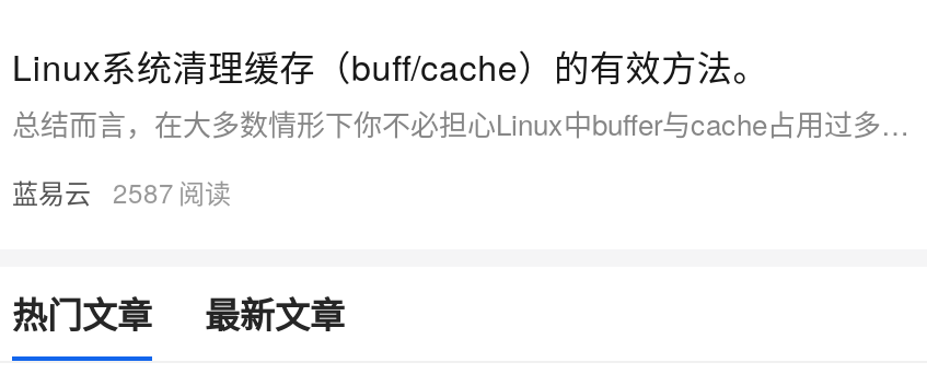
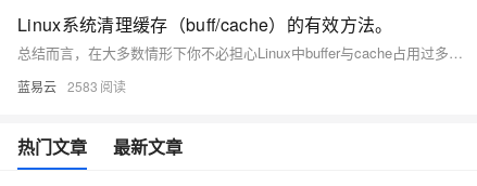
[12,173,174,210] 蓝易云 2587 -> [17,77,98,95] 蓝易云 2583

